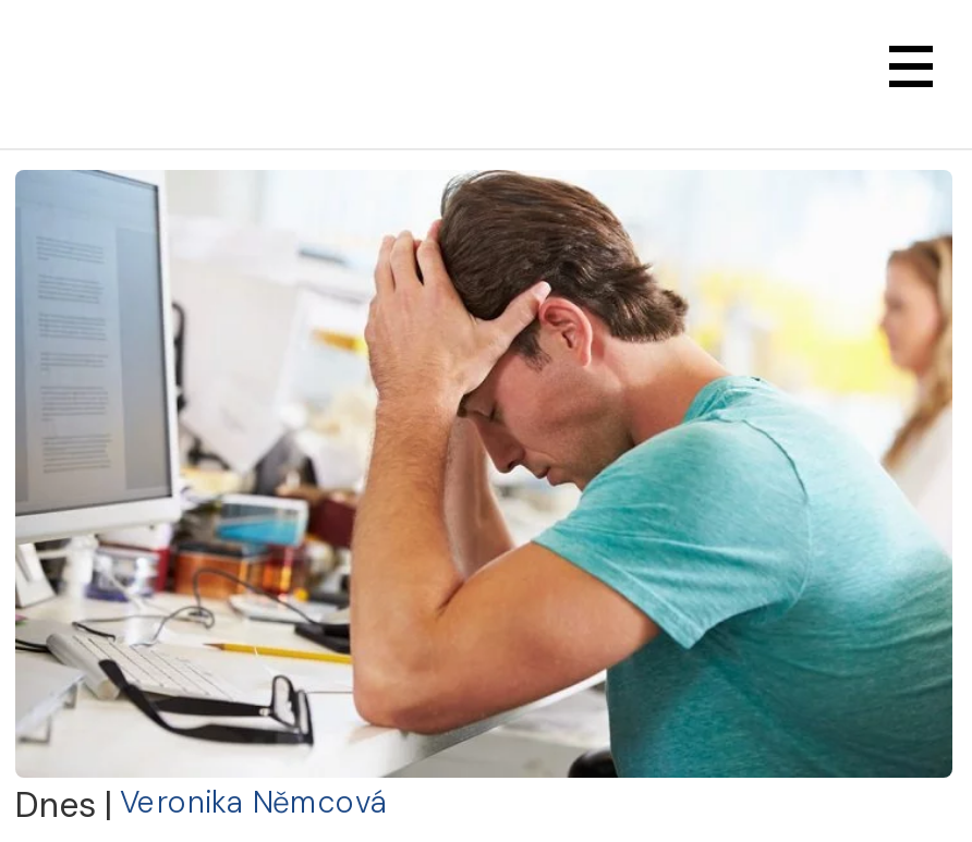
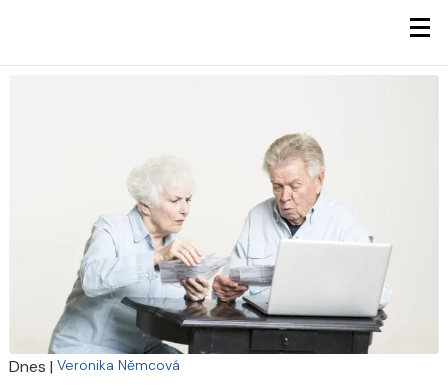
[13,168,955,780] [image] -> [9,75,439,355] [image]

